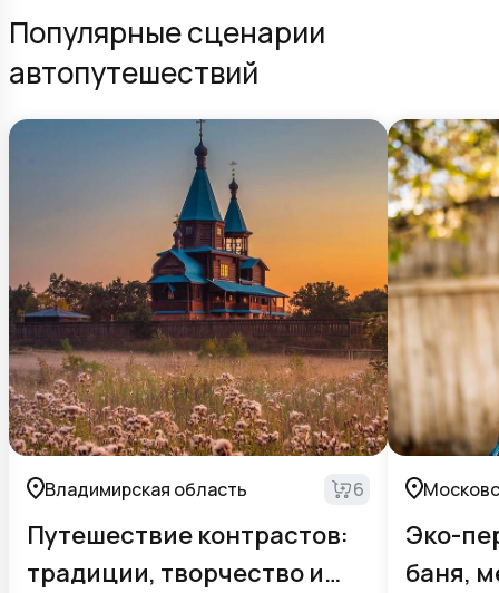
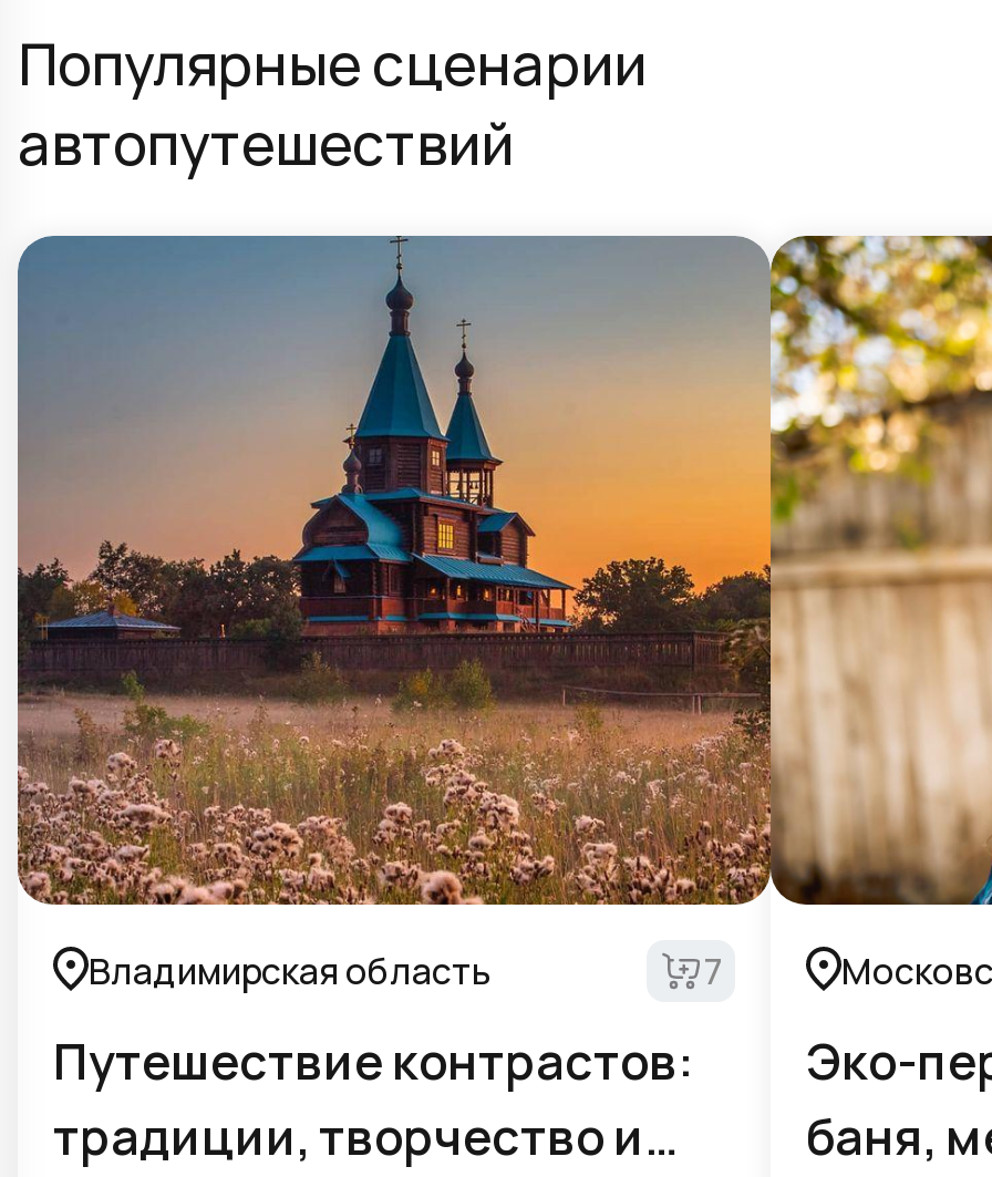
[353,477,364,502] 6 -> [704,947,724,995] 7

